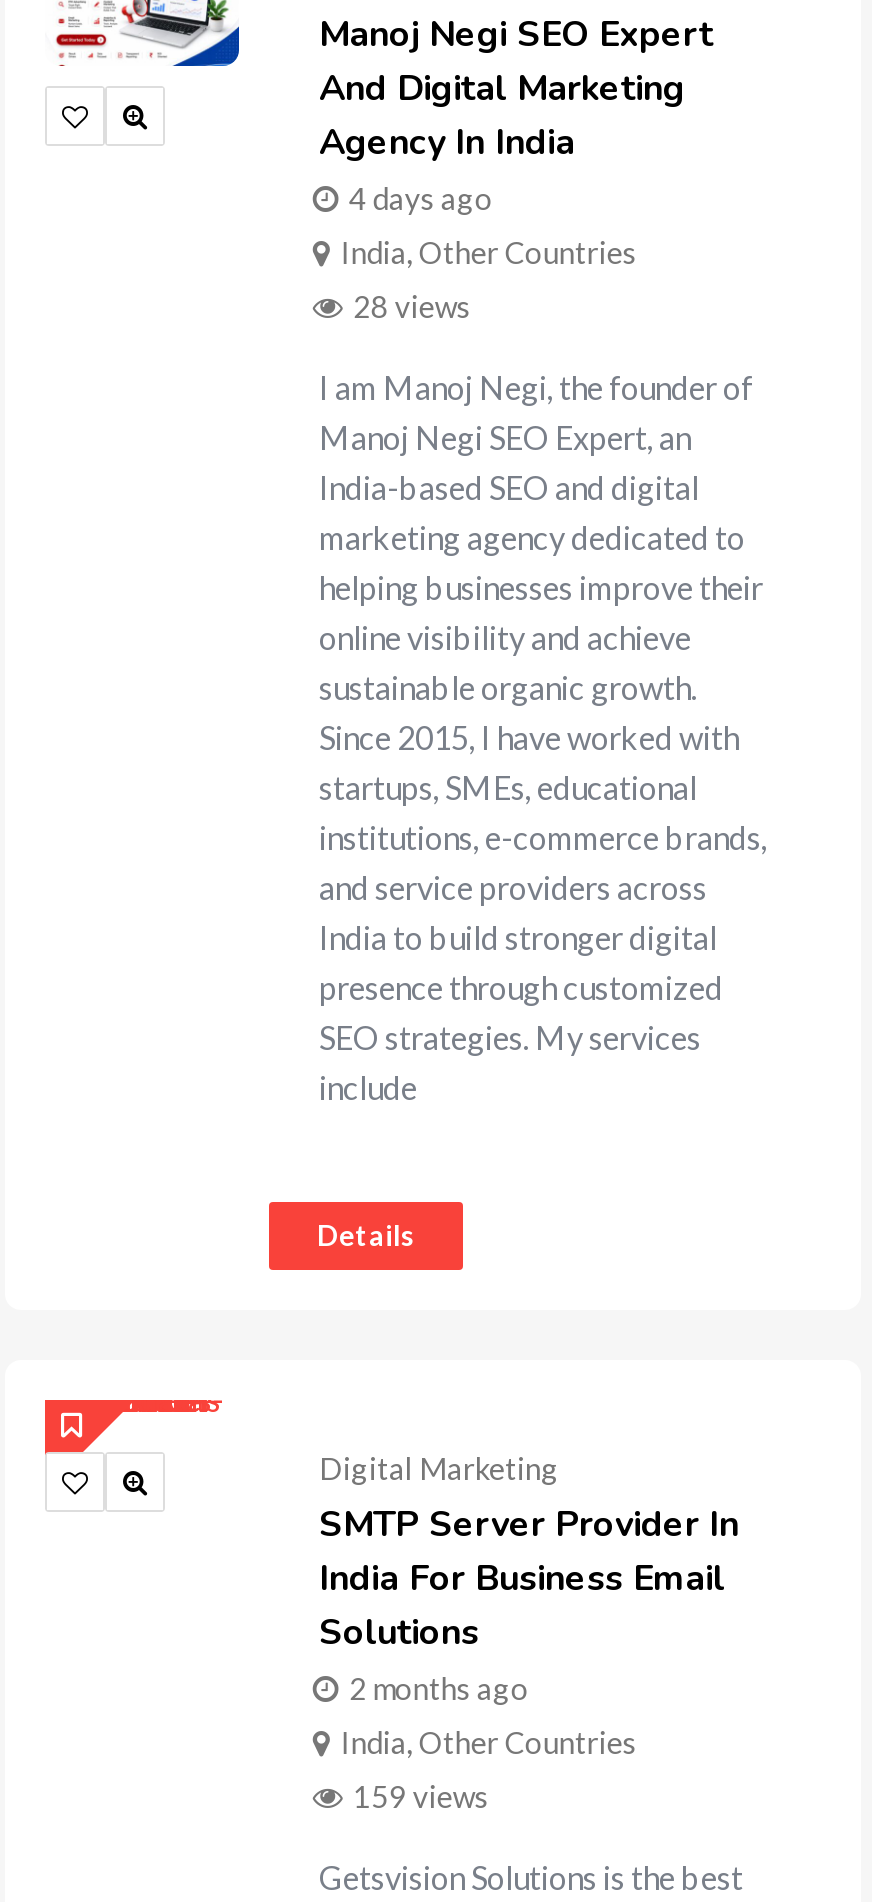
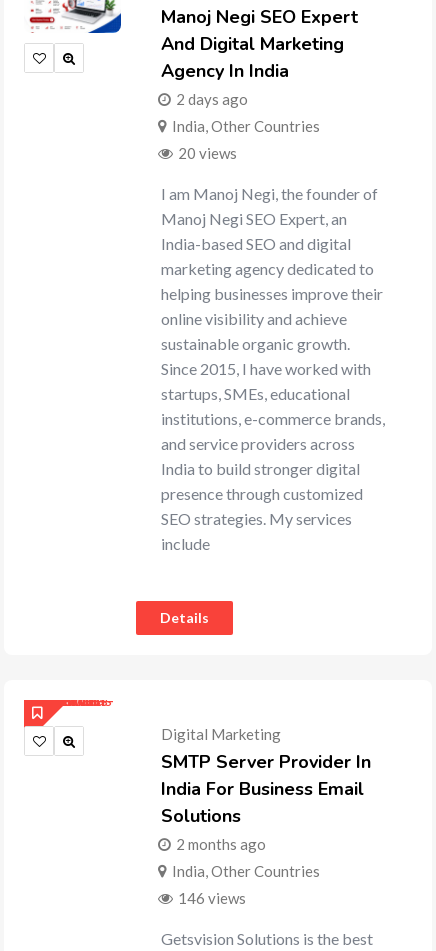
[349,180,493,216] 4 days ago -> [176,90,248,108] 2 days ago
[353,288,471,324] 28 views -> [178,144,237,162] 20 views
[353,1778,489,1814] 159 views -> [178,889,246,907] 146 views

